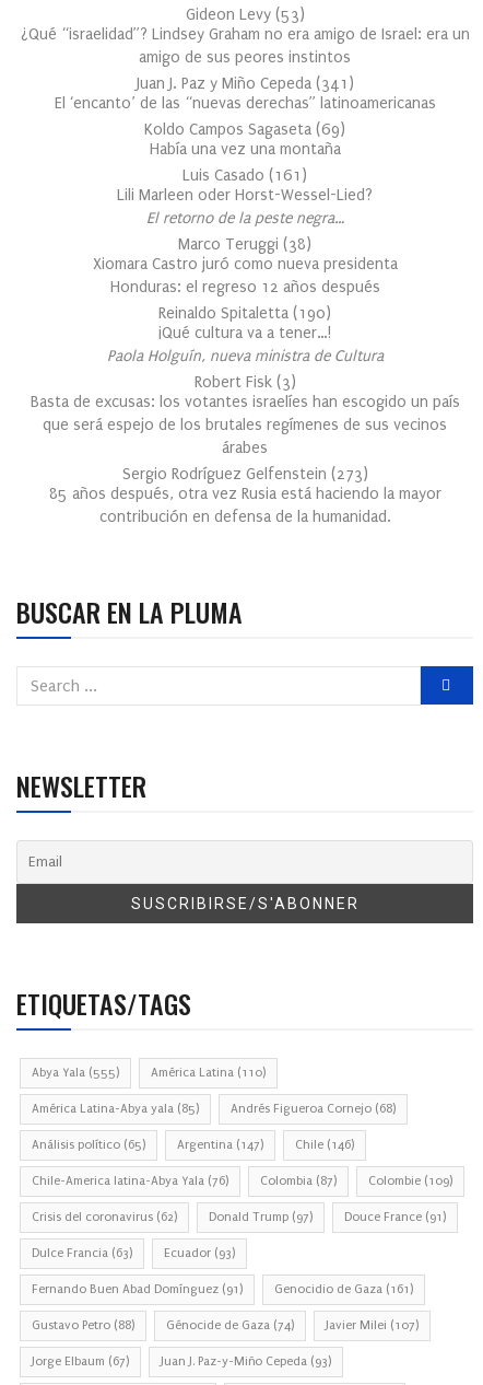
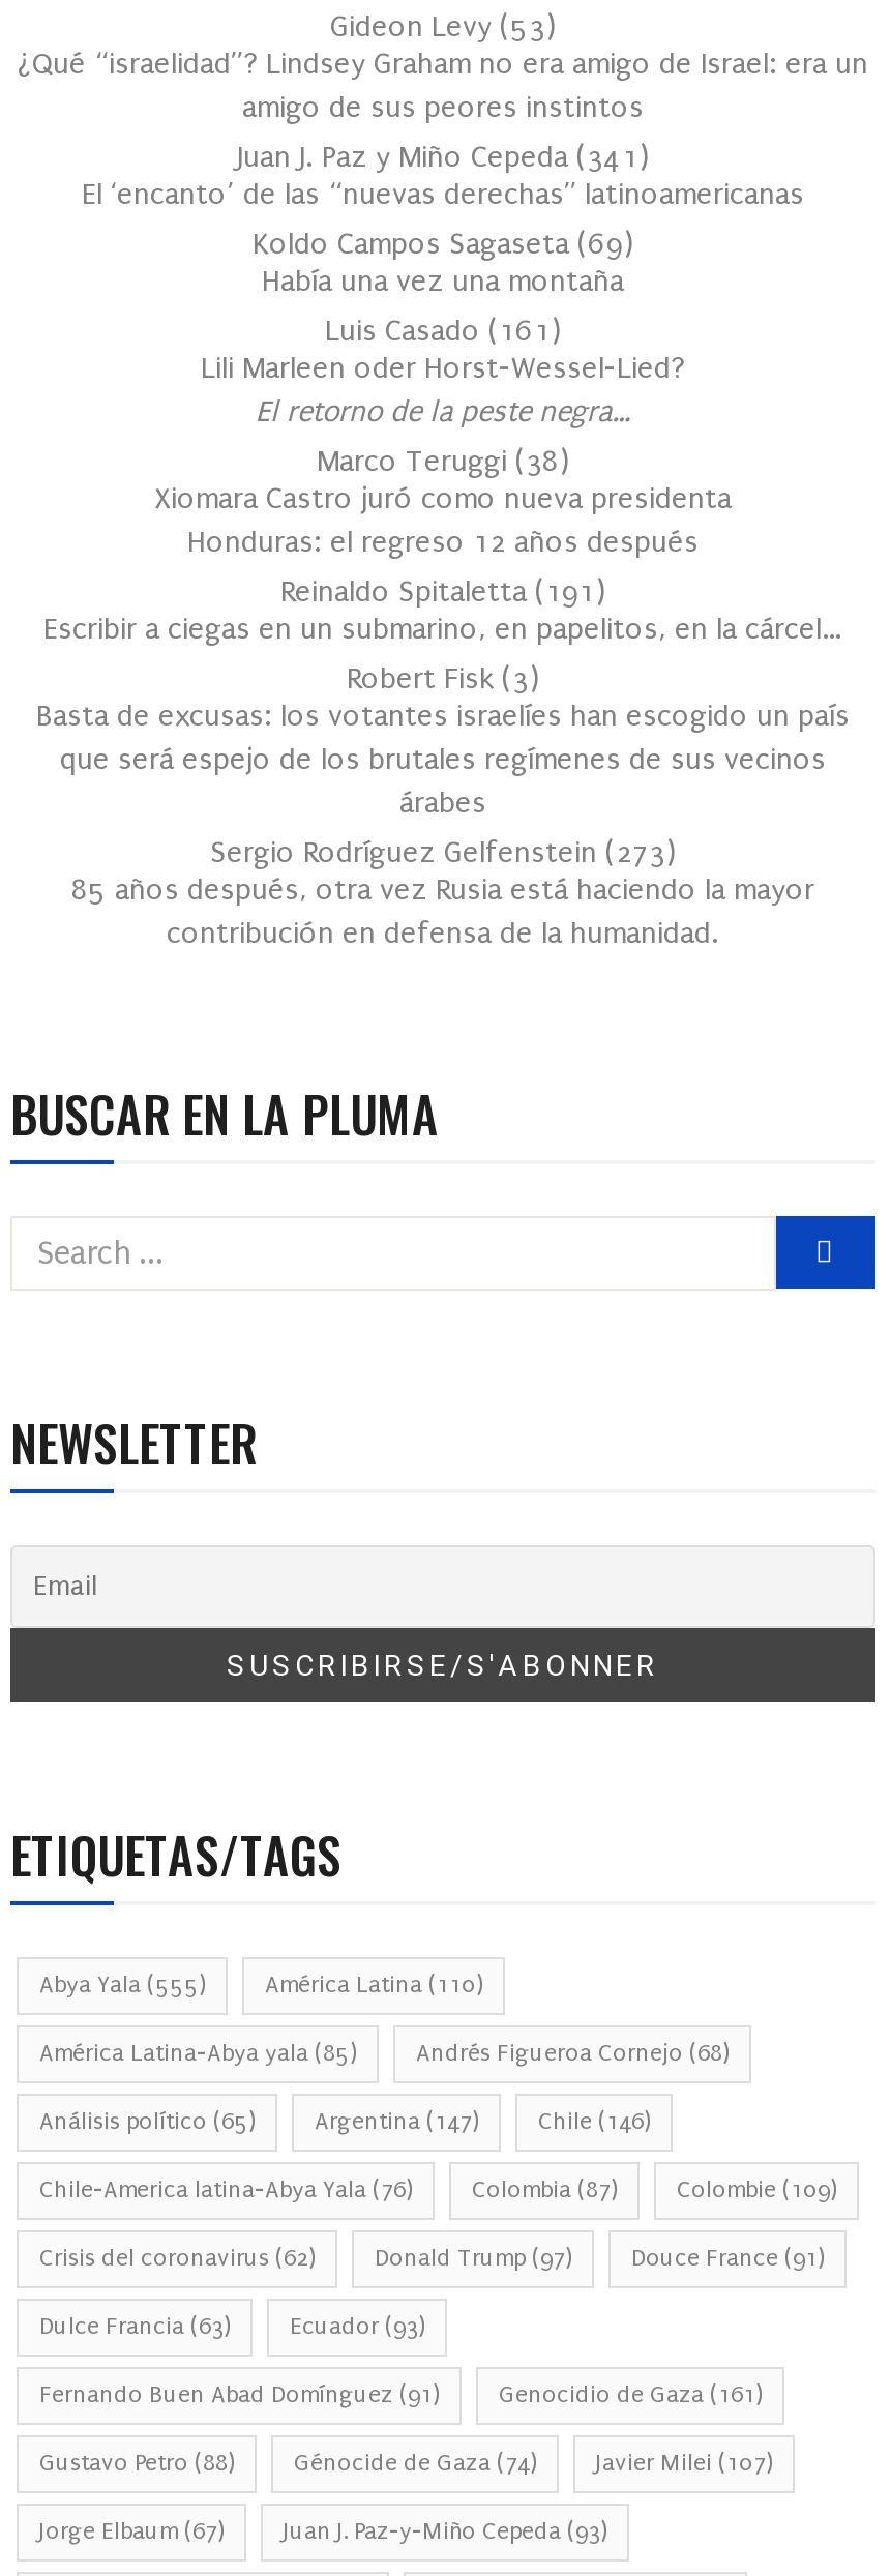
[107,304,383,365] Reinaldo Spitaletta (190) | ¡Qué cultura va a tener…! | Paola Holguín, nueva ministra de Cultura -> [43,574,842,647] Reinaldo Spitaletta (191) | Escribir a ciegas en un submarino, en papelitos, en la cárcel…

